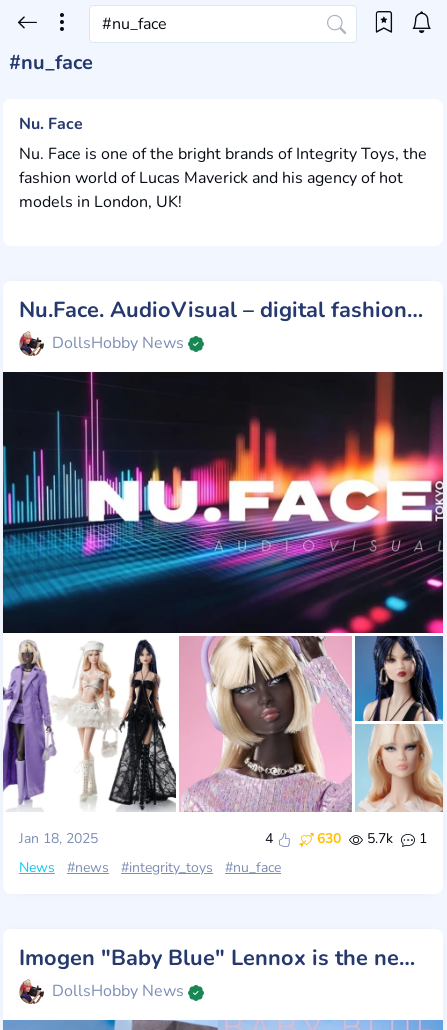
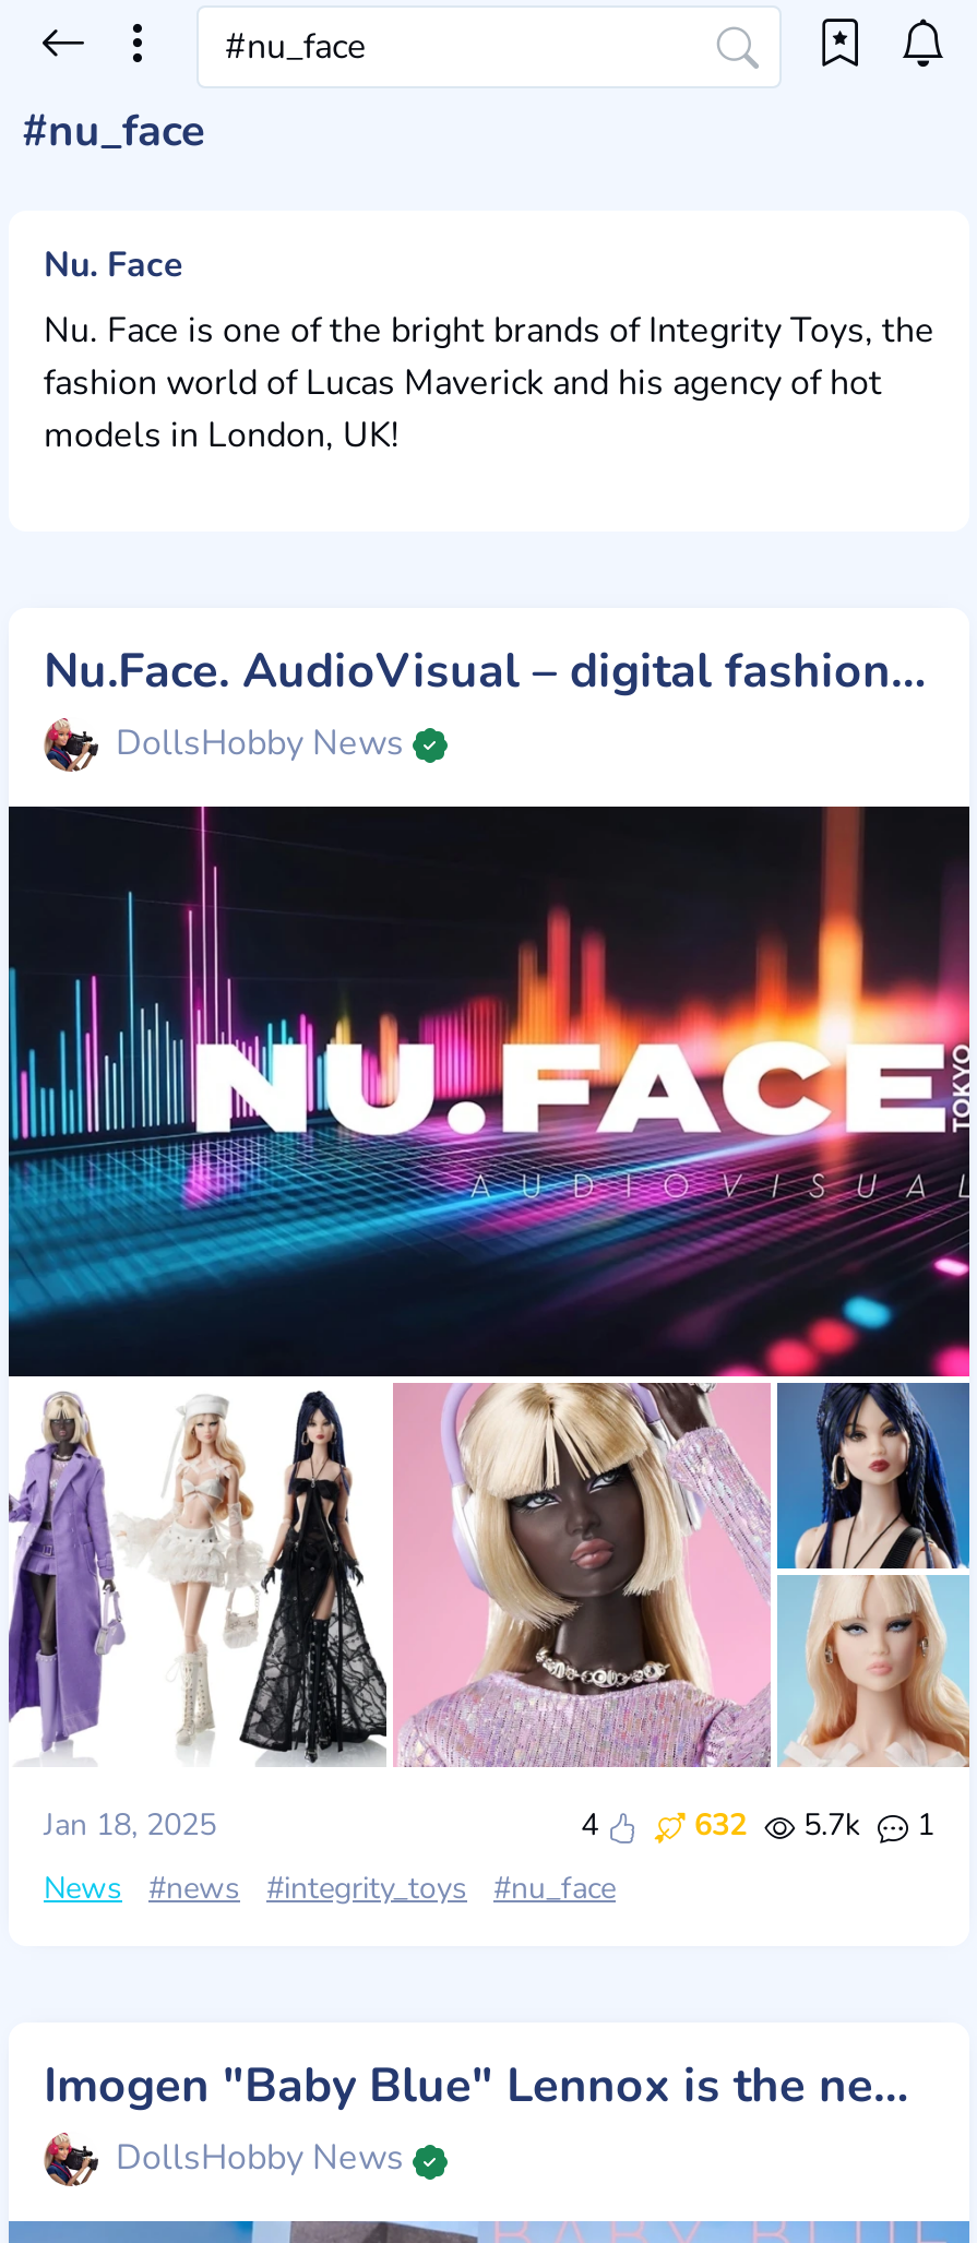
[313,829,427,848] 630 5.7k 1 -> [686,1805,934,1846] 632 5.7k 1

